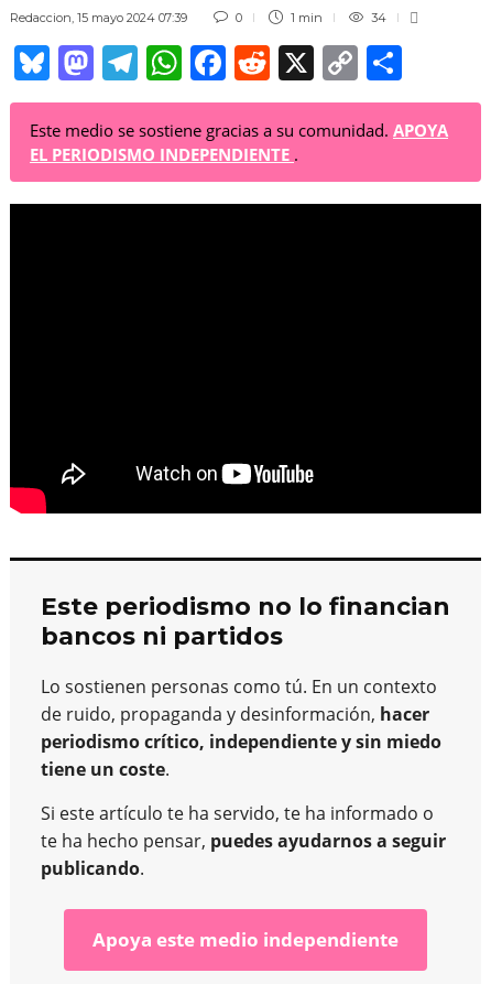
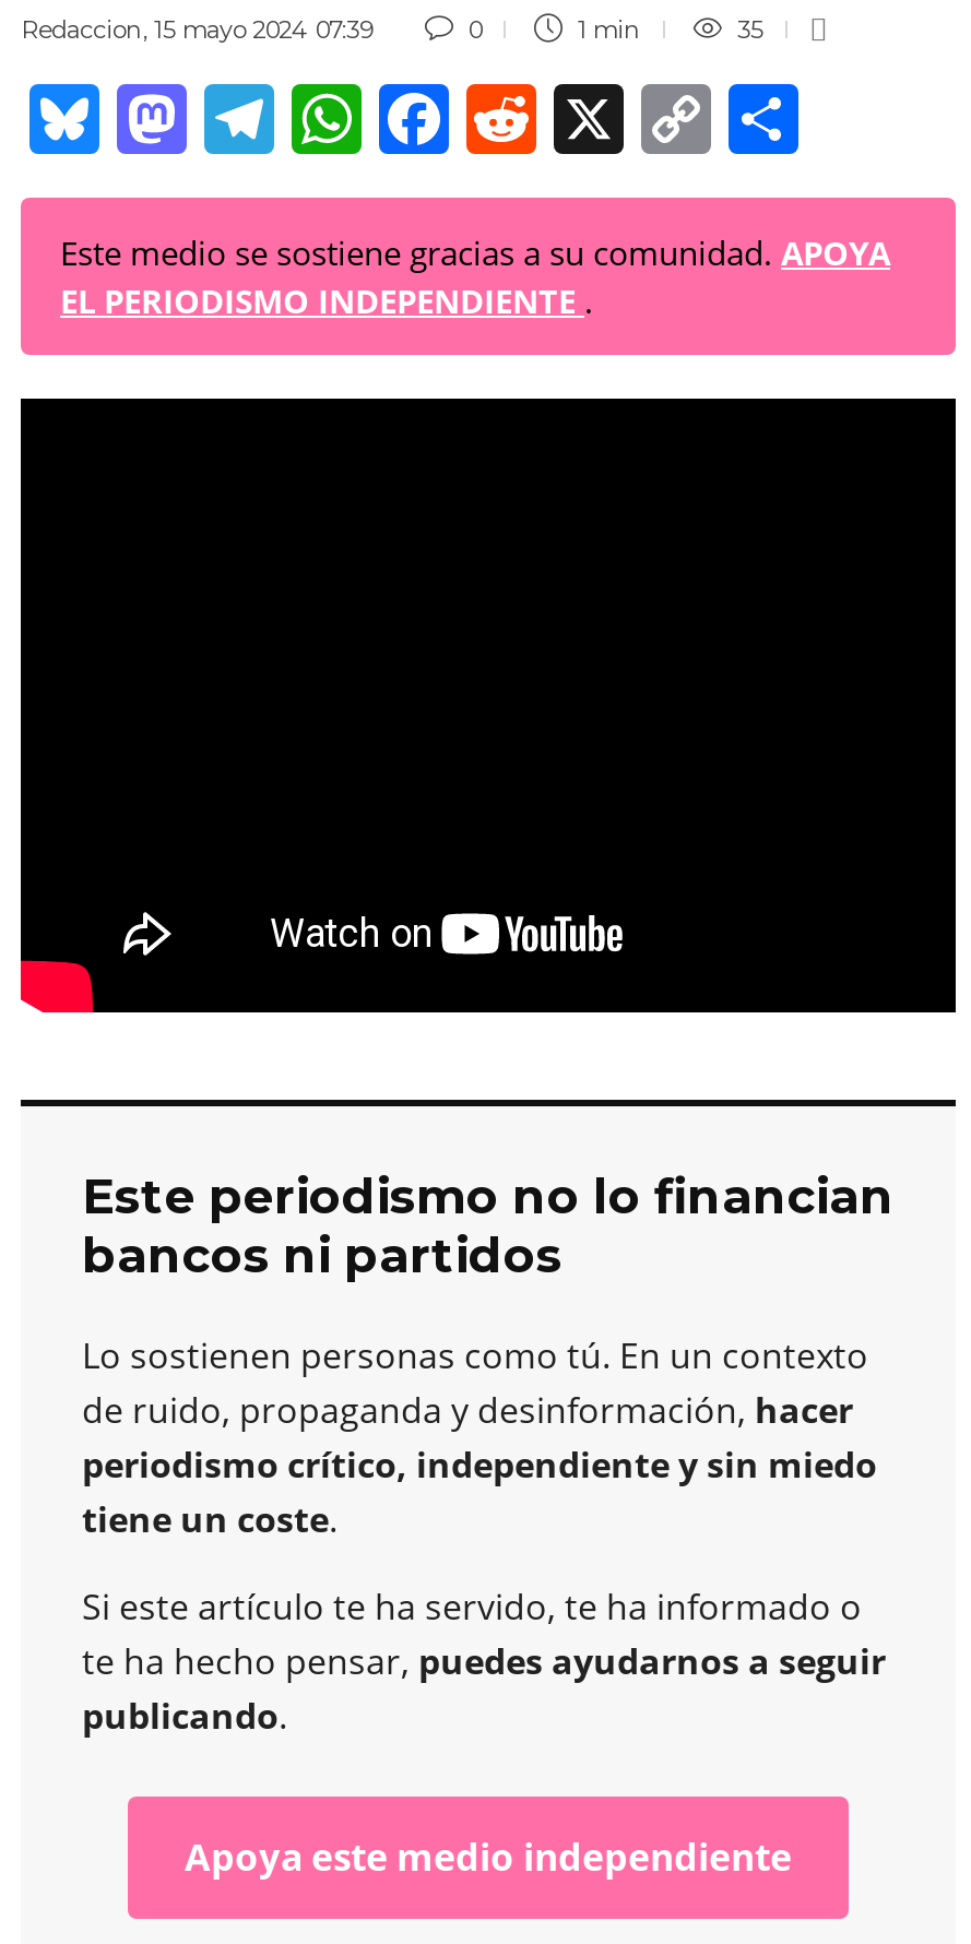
[368,10,386,25] 34 -> [731,14,763,44] 35

